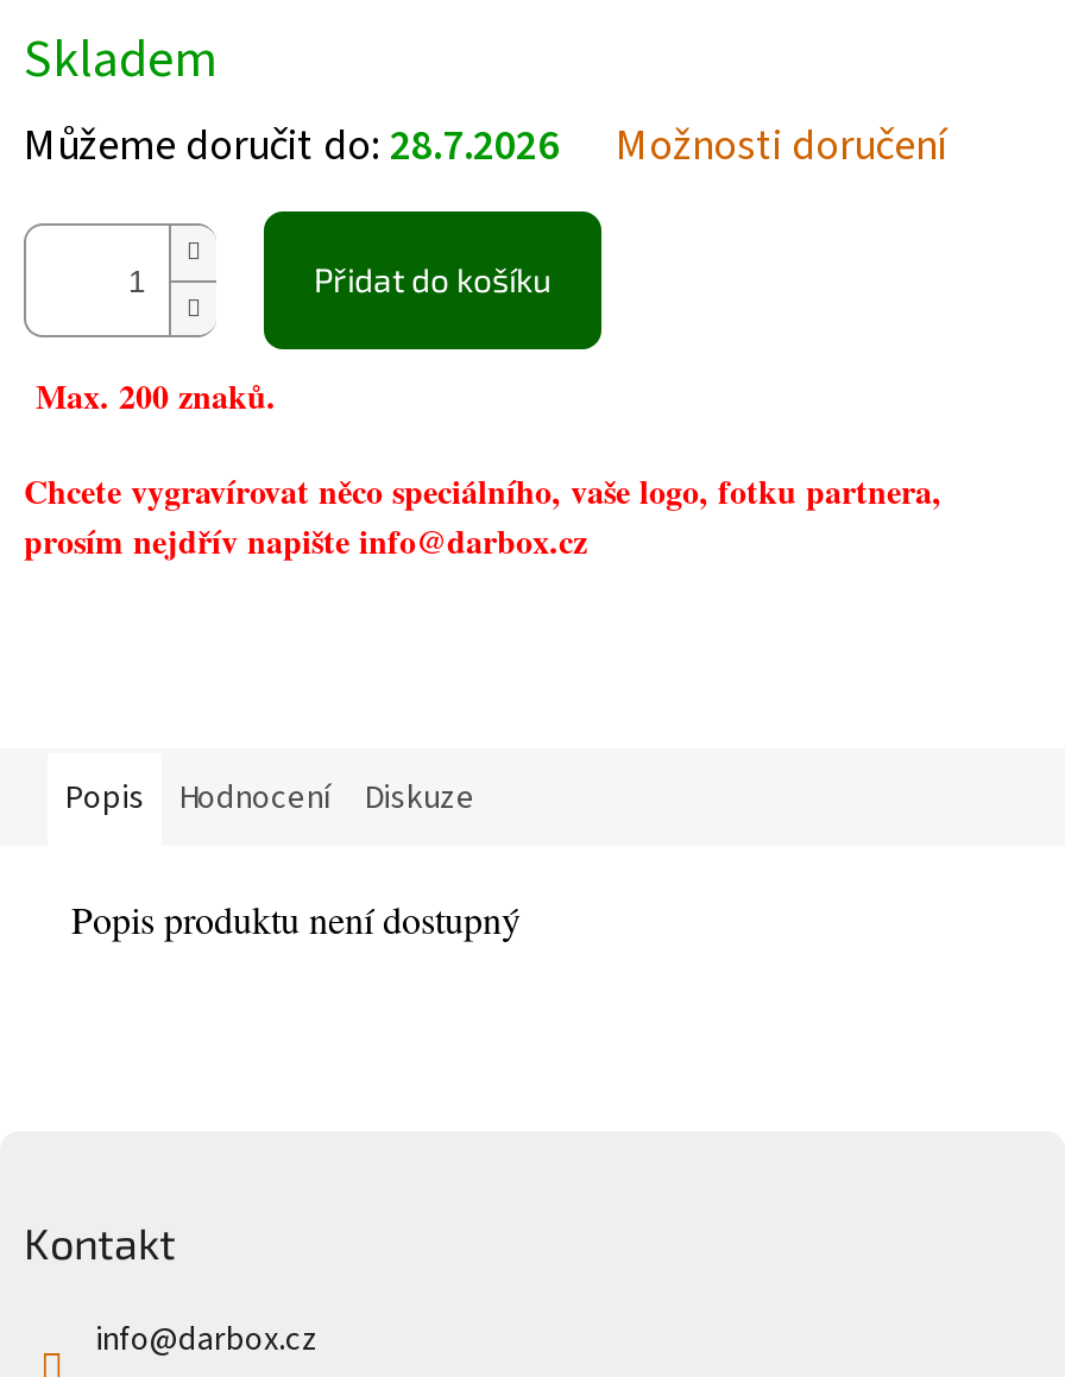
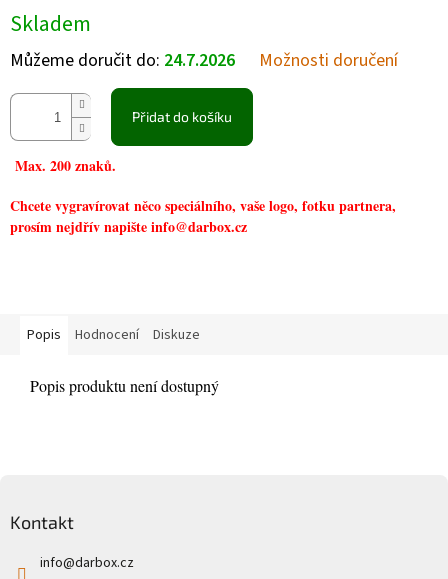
[24,117,559,177] Můžeme doručit do: 28.7.2026 -> [10,48,235,73] Můžeme doručit do: 24.7.2026

